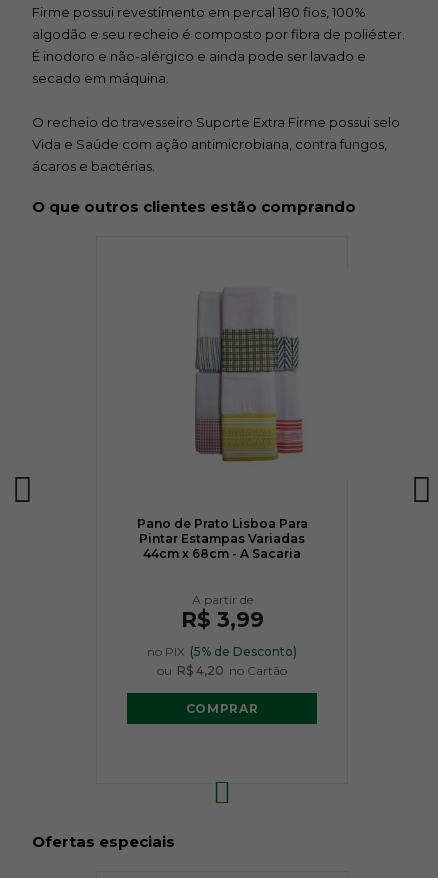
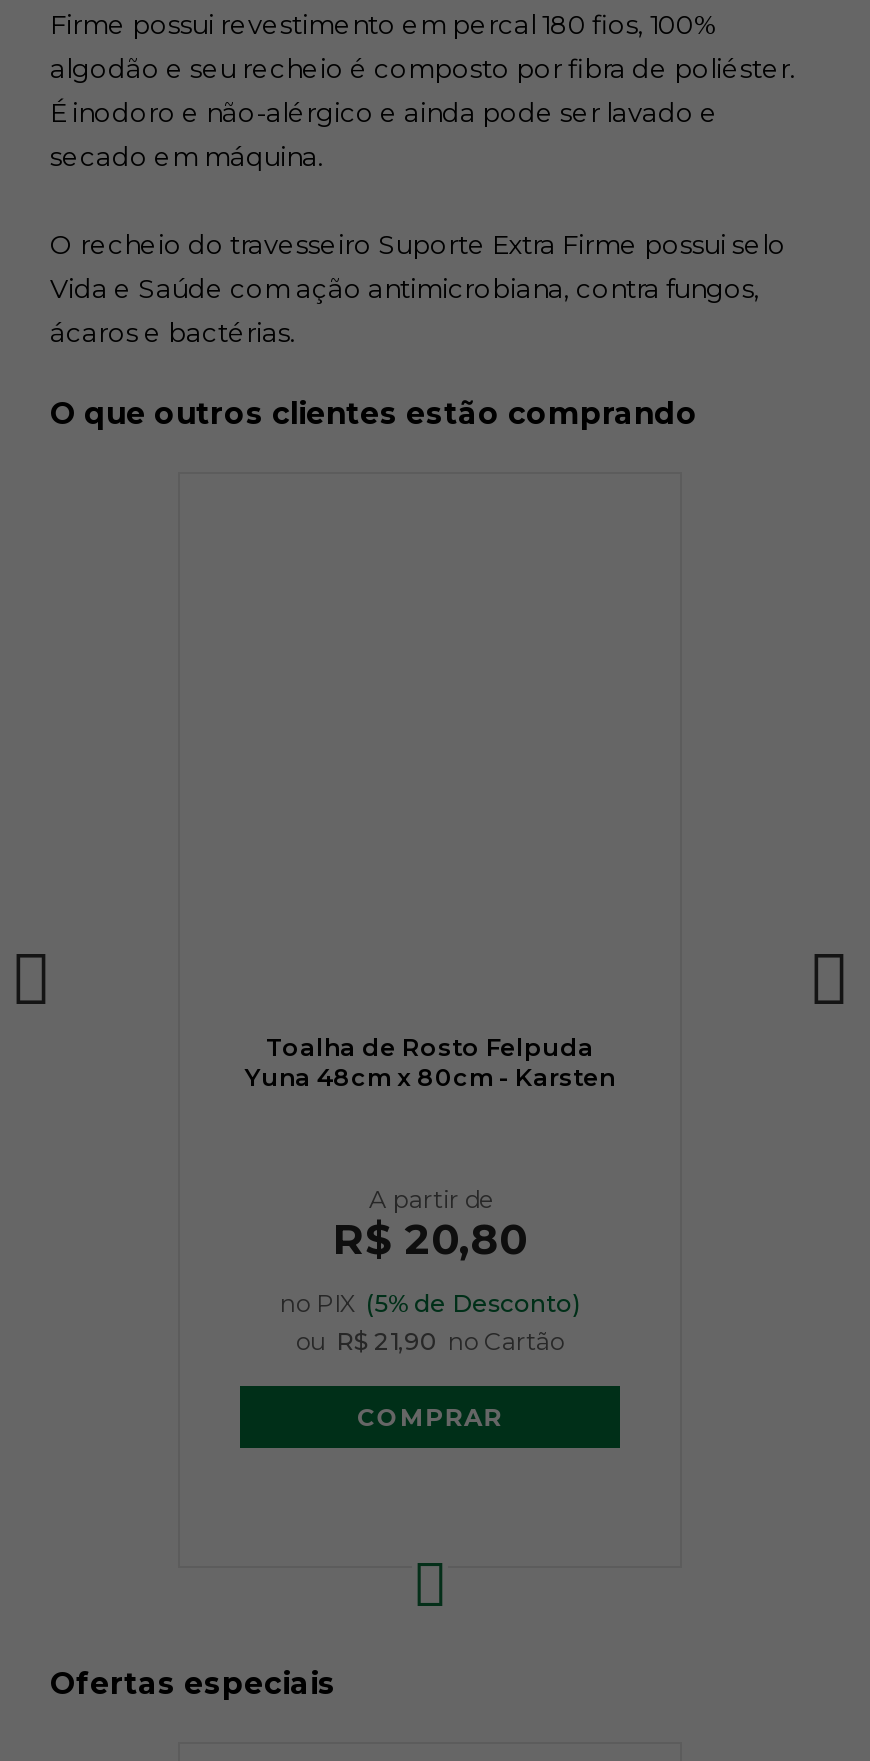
[194,288,304,463] [image] -> none
[136,516,307,561] Pano de Prato Lisboa Para | Pintar Estampas Variadas | 44cm x 68cm - A Sacaria -> [245,1032,615,1092] Toalha de Rosto Felpuda | Yuna 48cm x 80cm - Karsten
[180,607,263,632] R$ 3,99 -> [333,1214,527,1264] R$ 20,80
[157,663,287,678] ou R$ 4,20 no Cartão -> [296,1326,564,1356] ou R$ 21,90 no Cartão

